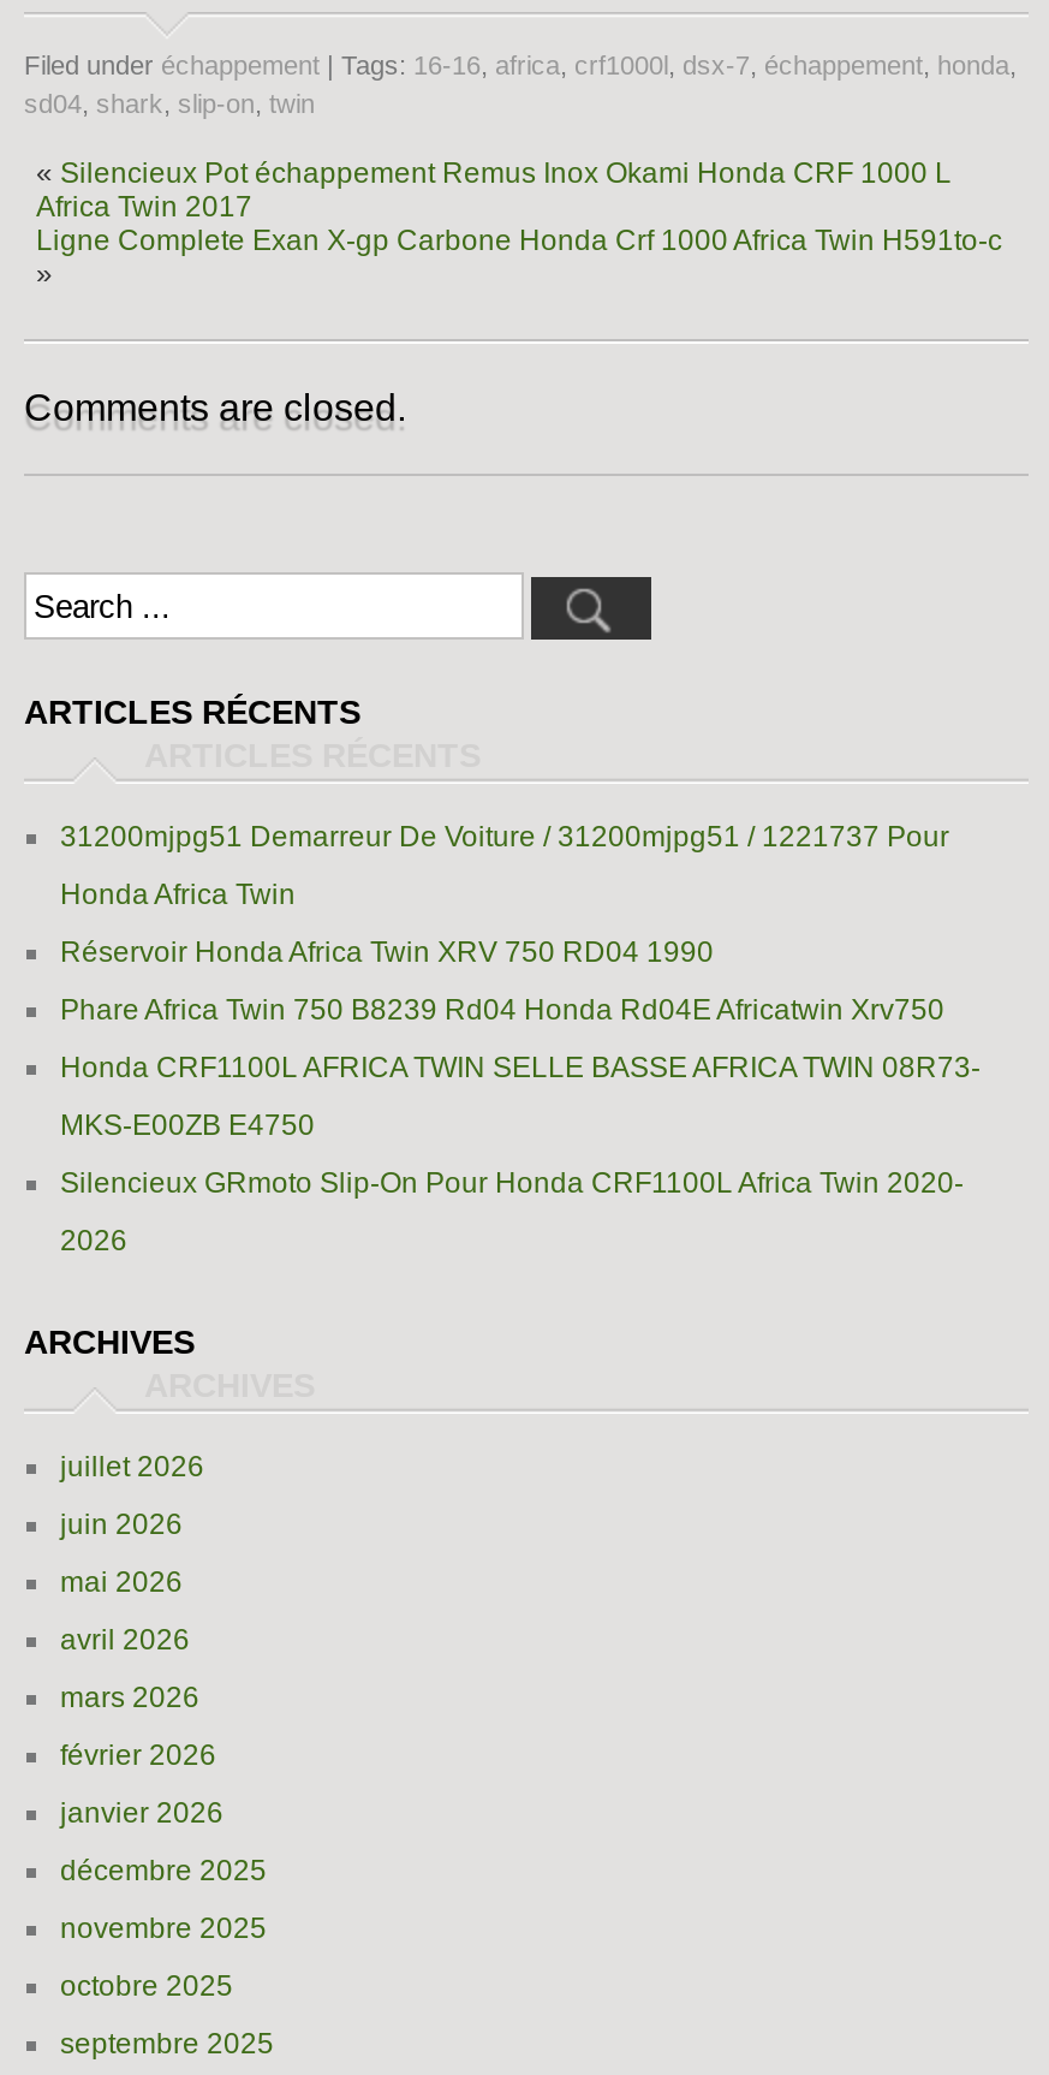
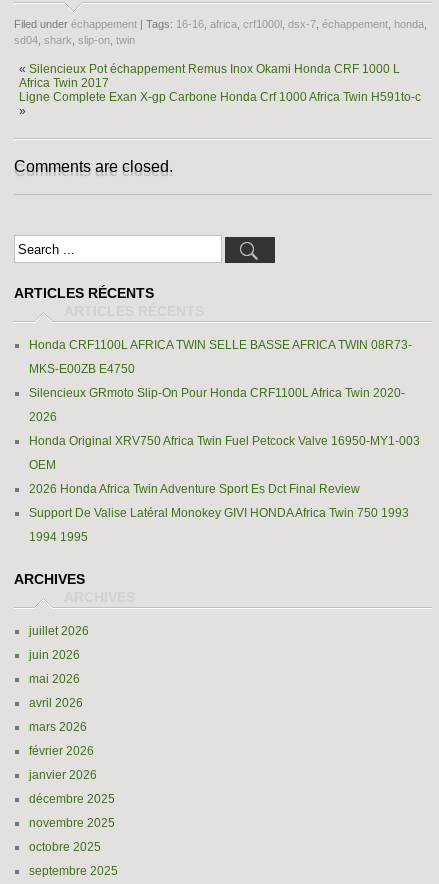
[60,820,949,1027] 31200mjpg51 Demarreur De Voiture / 31200mjpg51 / 1221737 Pour | Honda Africa Twin | Réservoir Honda Africa Twin XRV 750 RD04 1990 | Phare Africa Twin 750 B8239 Rd04 Honda Rd04E Africatwin Xrv750 -> none
moved [60,1051,981,1258] -> [29,338,412,424]: Honda CRF1100L AFRICA TWIN SELLE BASSE AFRICA TWIN 08R73- | MKS-E00ZB E4750 | Silencieux GRmoto Slip-On Pour Honda CRF1100L Africa Twin 2020- | 2026
none -> [29,434,420,544] Honda Original XRV750 Africa Twin Fuel Petcock Valve 16950-MY1-003 | OEM | 2026 Honda Africa Twin Adventure Sport Es Dct Final Review | Support De Valise Latéral Monokey GIVI HONDA Africa Twin 750 1993 | 1994 1995

